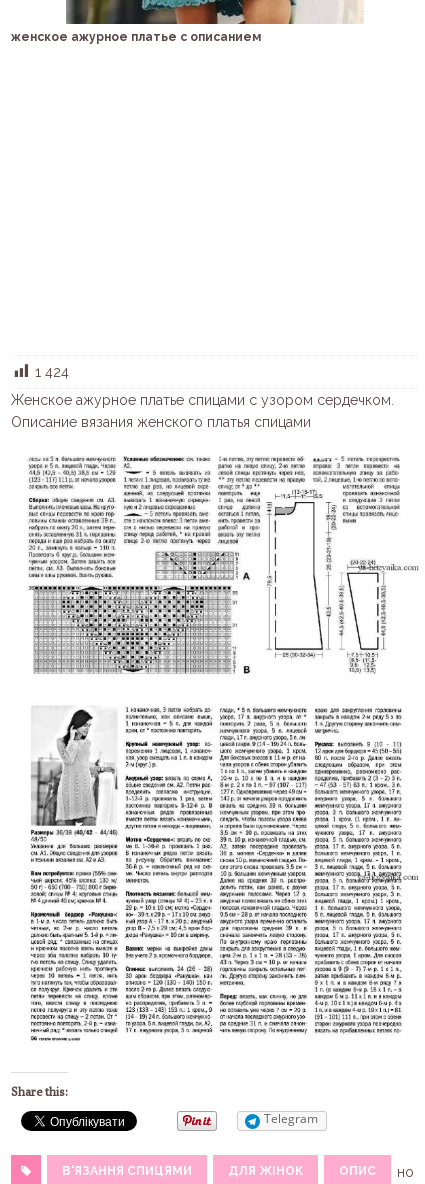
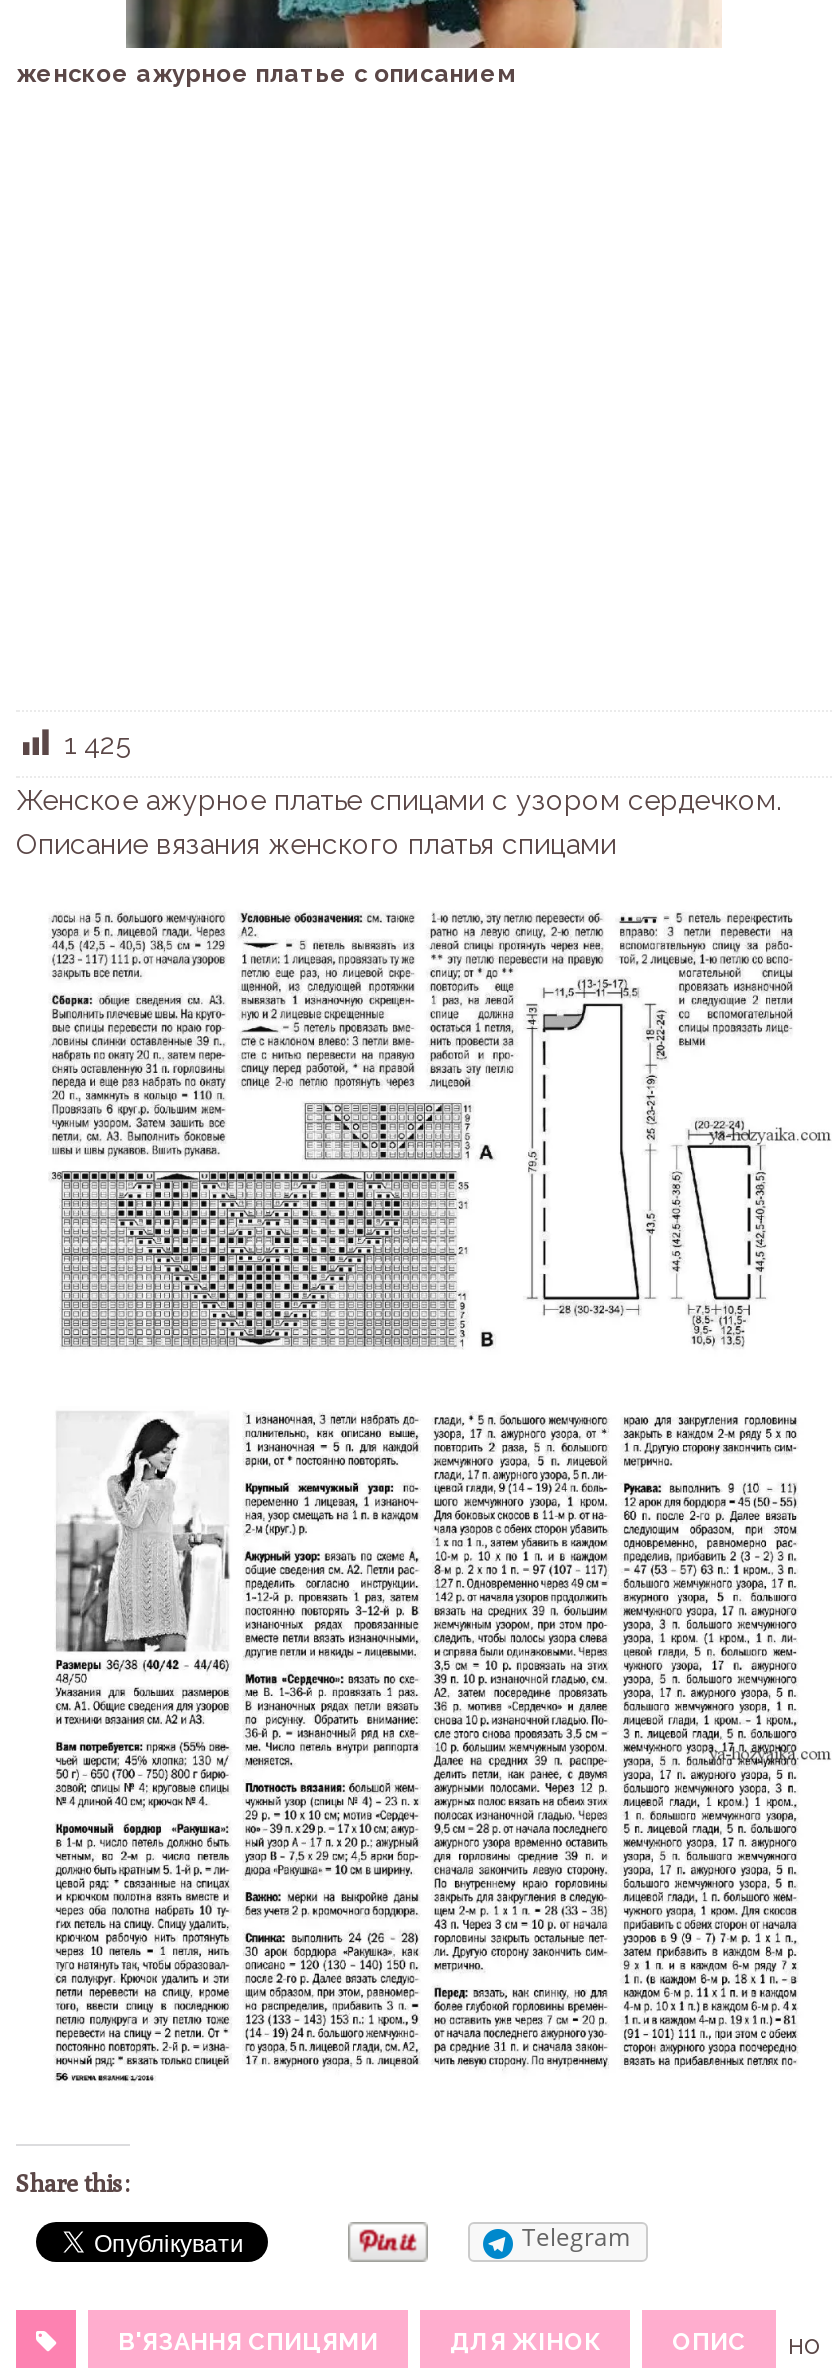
[35,364,69,380] 1 424 -> [64,728,130,760] 1 425

